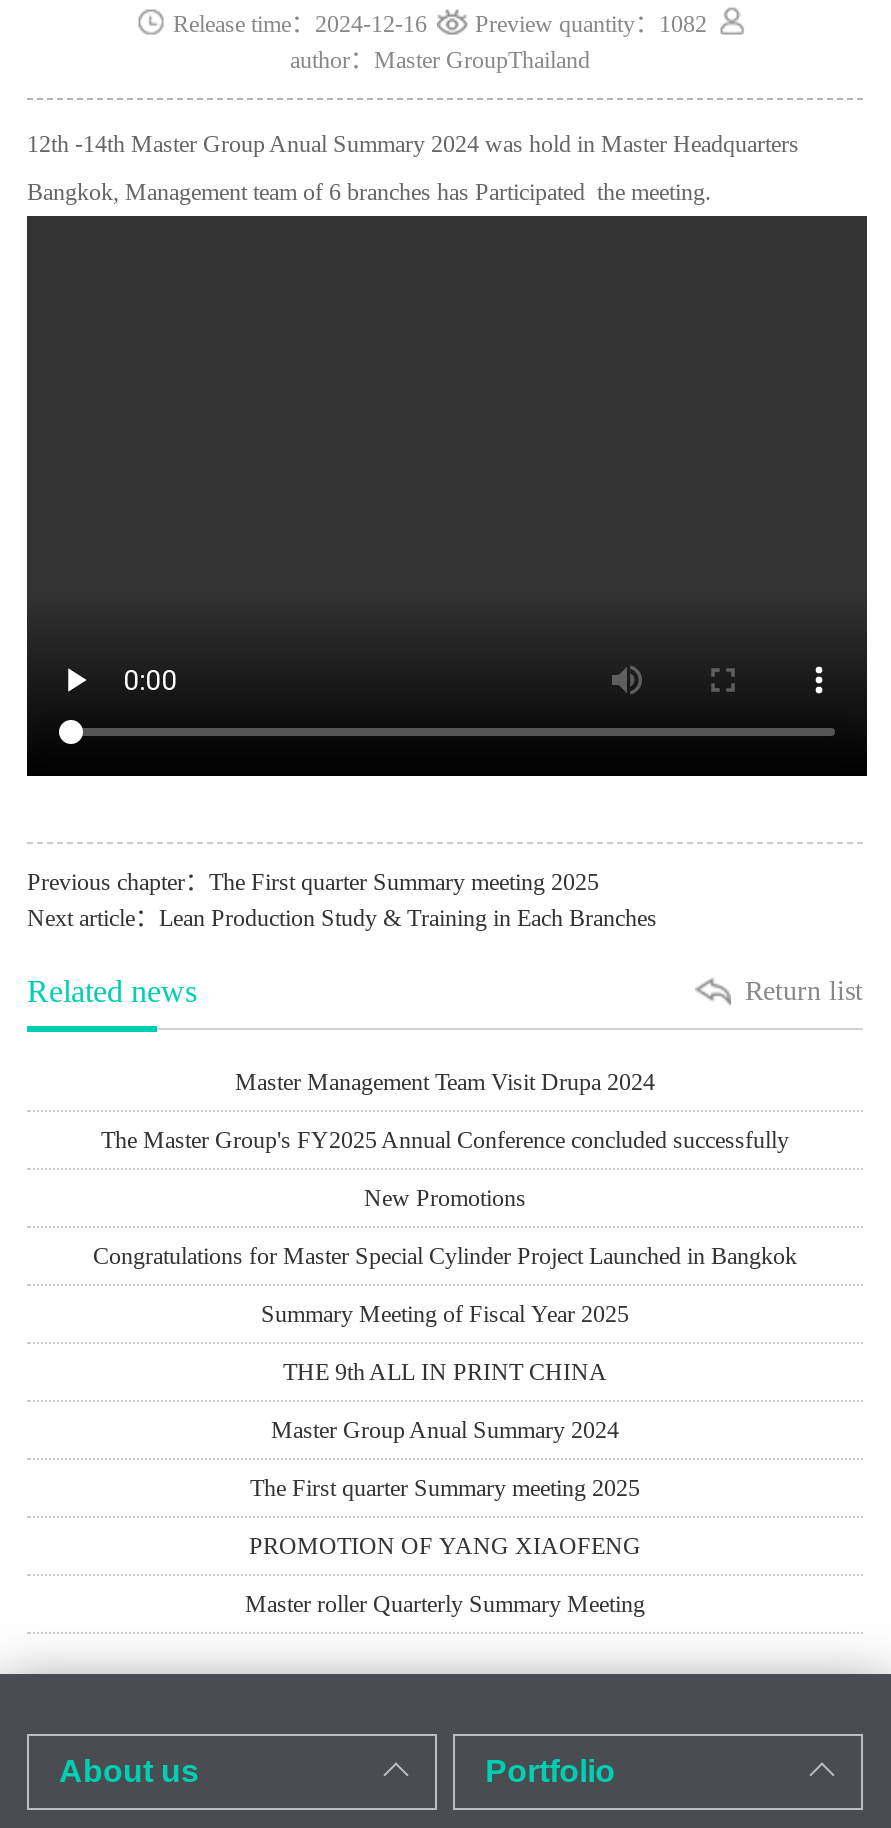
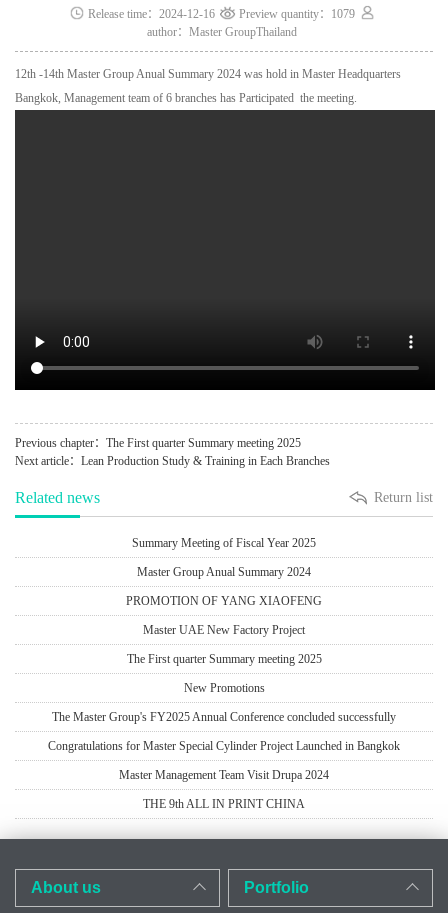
[475,9,707,37] Preview quantity：1082 -> [239,7,355,21] Preview quantity：1079
moved [93,1067,797,1269] -> [48,681,400,782]: New Promotions | The Master Group's FY2025 Annual Conference concluded successfully | Congratulations for Master Special Cylinder Project Launched in Bangkok | Master Management Team Visit Drupa 2024
moved [261,1299,629,1327] -> [132,536,316,550]: Summary Meeting of Fiscal Year 2025
moved [283,1357,607,1385] -> [143,797,305,811]: THE 9th ALL IN PRINT CHINA
moved [271,1415,619,1443] -> [137,565,311,579]: Master Group Anual Summary 2024
moved [250,1473,640,1501] -> [126,652,321,666]: The First quarter Summary meeting 2025
moved [249,1531,641,1559] -> [126,594,322,608]: PROMOTION OF YANG XIAOFENG
[245,1589,645,1617] Master roller Quarterly Summary Meeting -> [143,623,305,637] Master UAE New Factory Project

